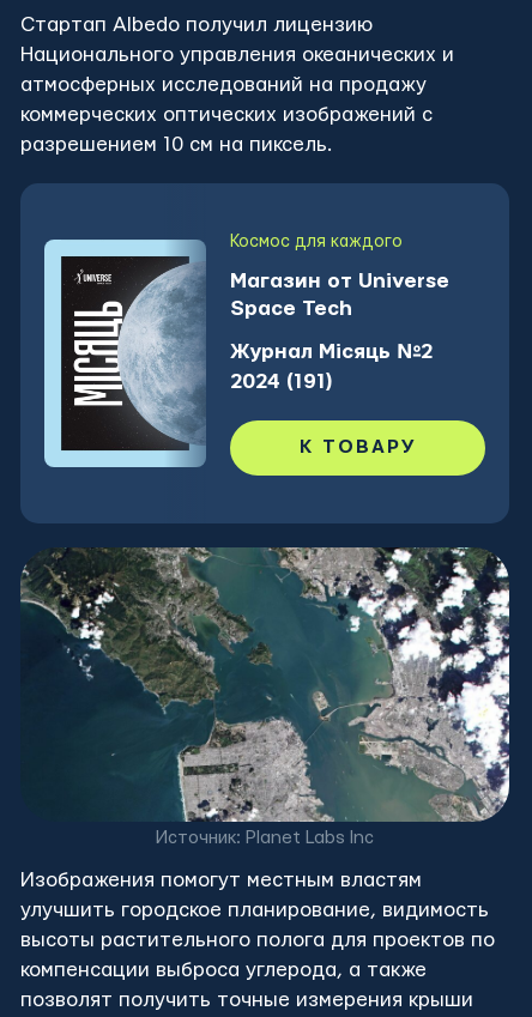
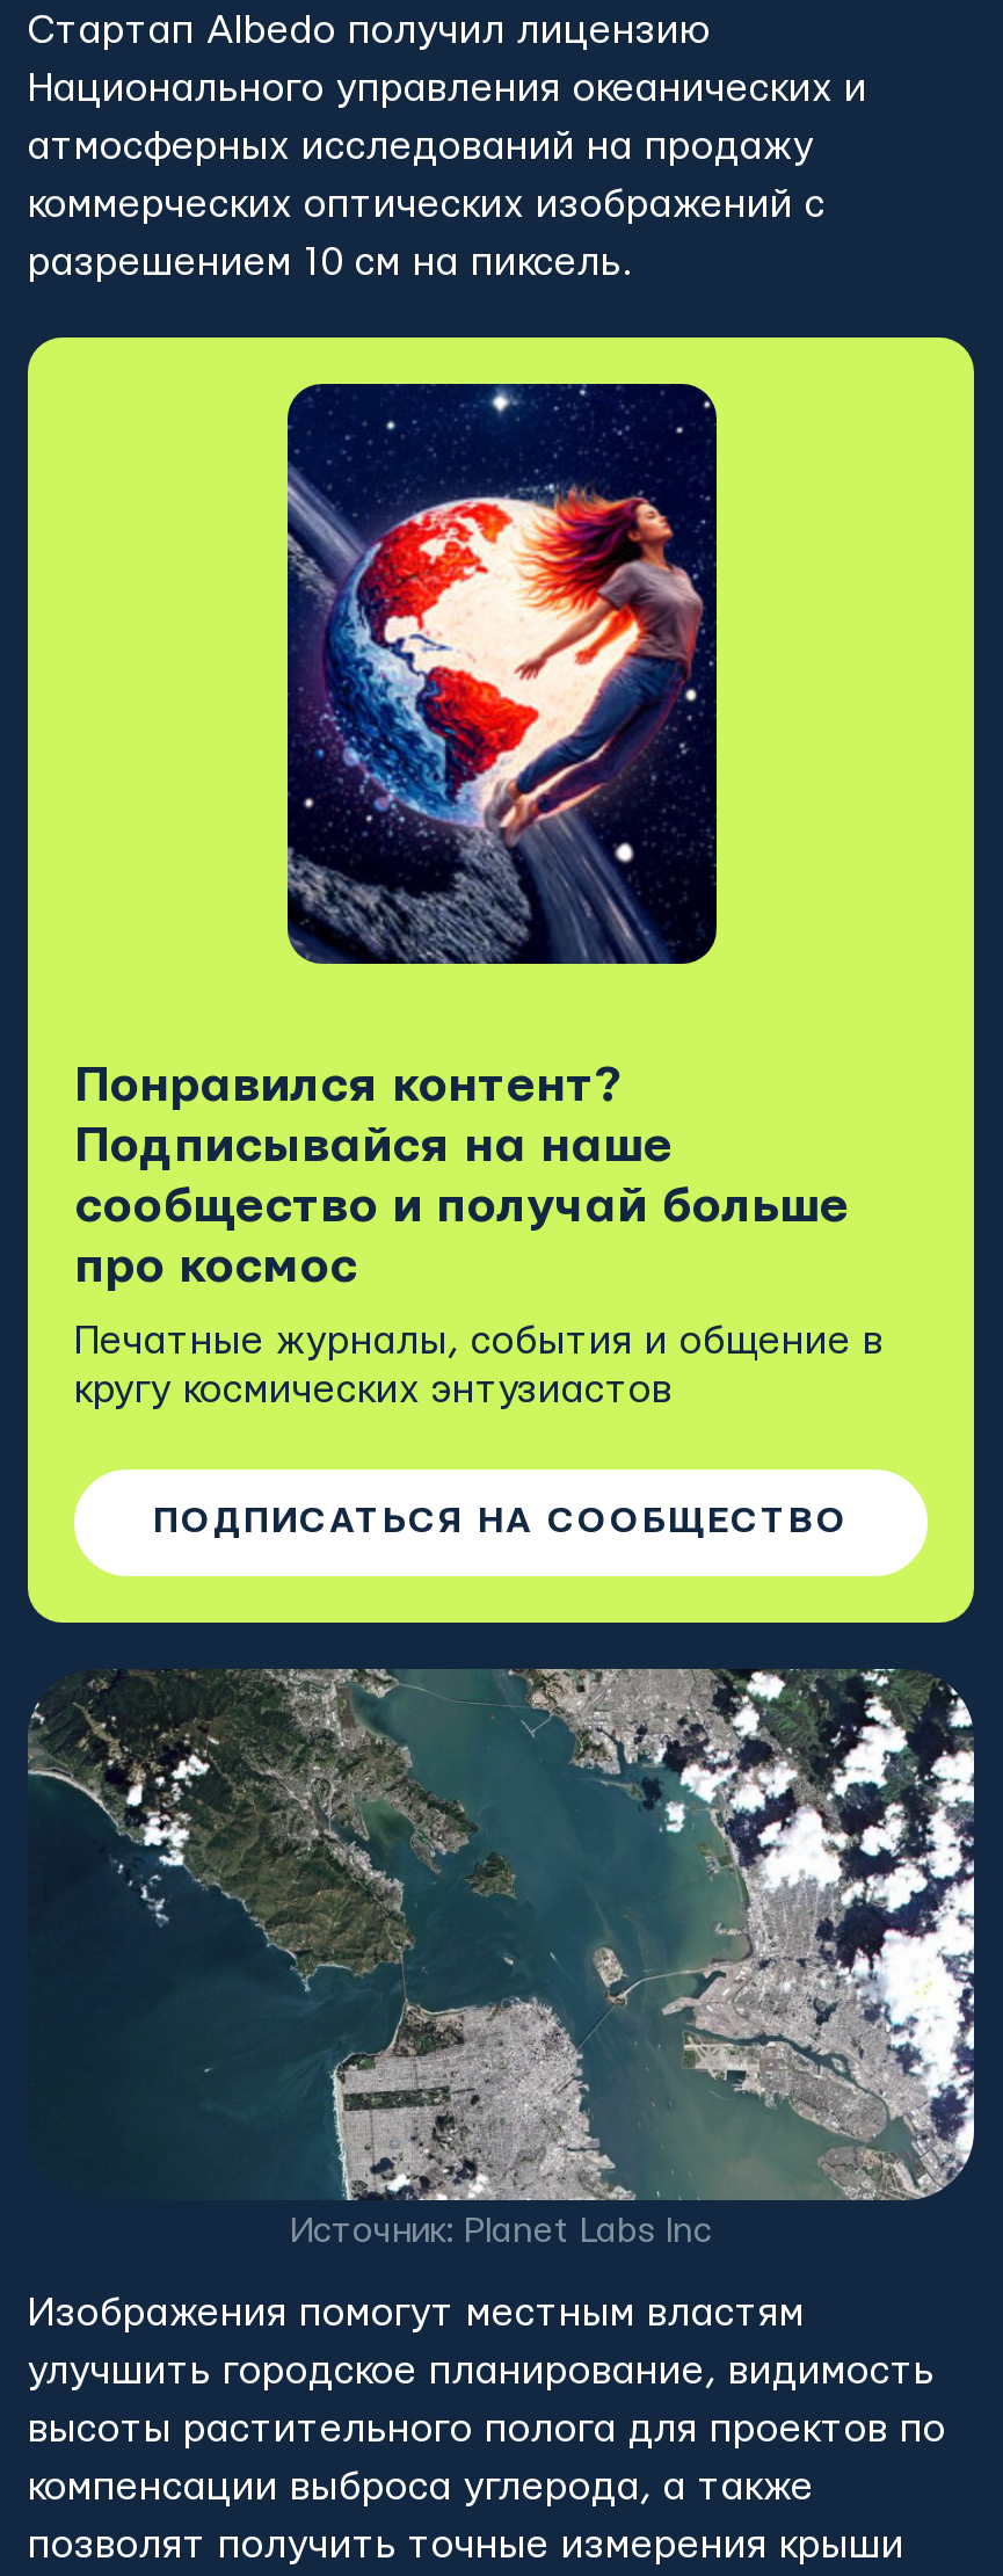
[20,183,509,523] [image] | Космос для каждого | Магазин от Universe | Space Tech | Журнал Місяць №2 | 2024 (191) | К ТОВАРУ -> [26,335,976,1625] [image] | Понравился контент? | Подписывайся на наше | сообщество и получай больше | про космос | Печатные журналы, события и общение в | кругу космических энтузиастов | ПОДПИСАТЬСЯ НА СООБЩЕСТВО

